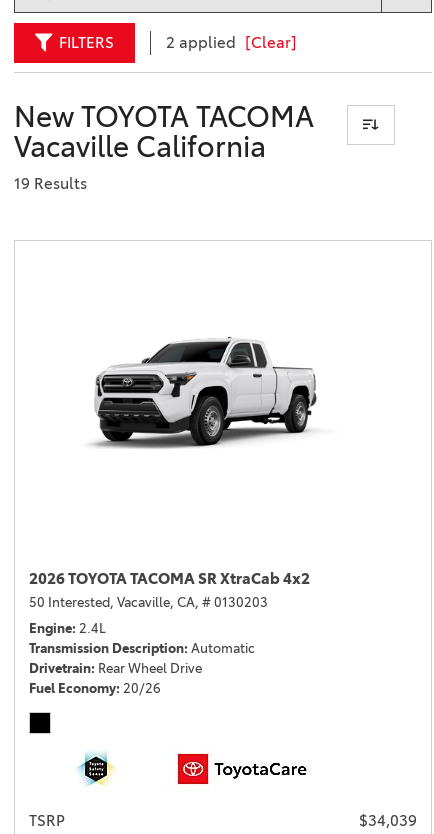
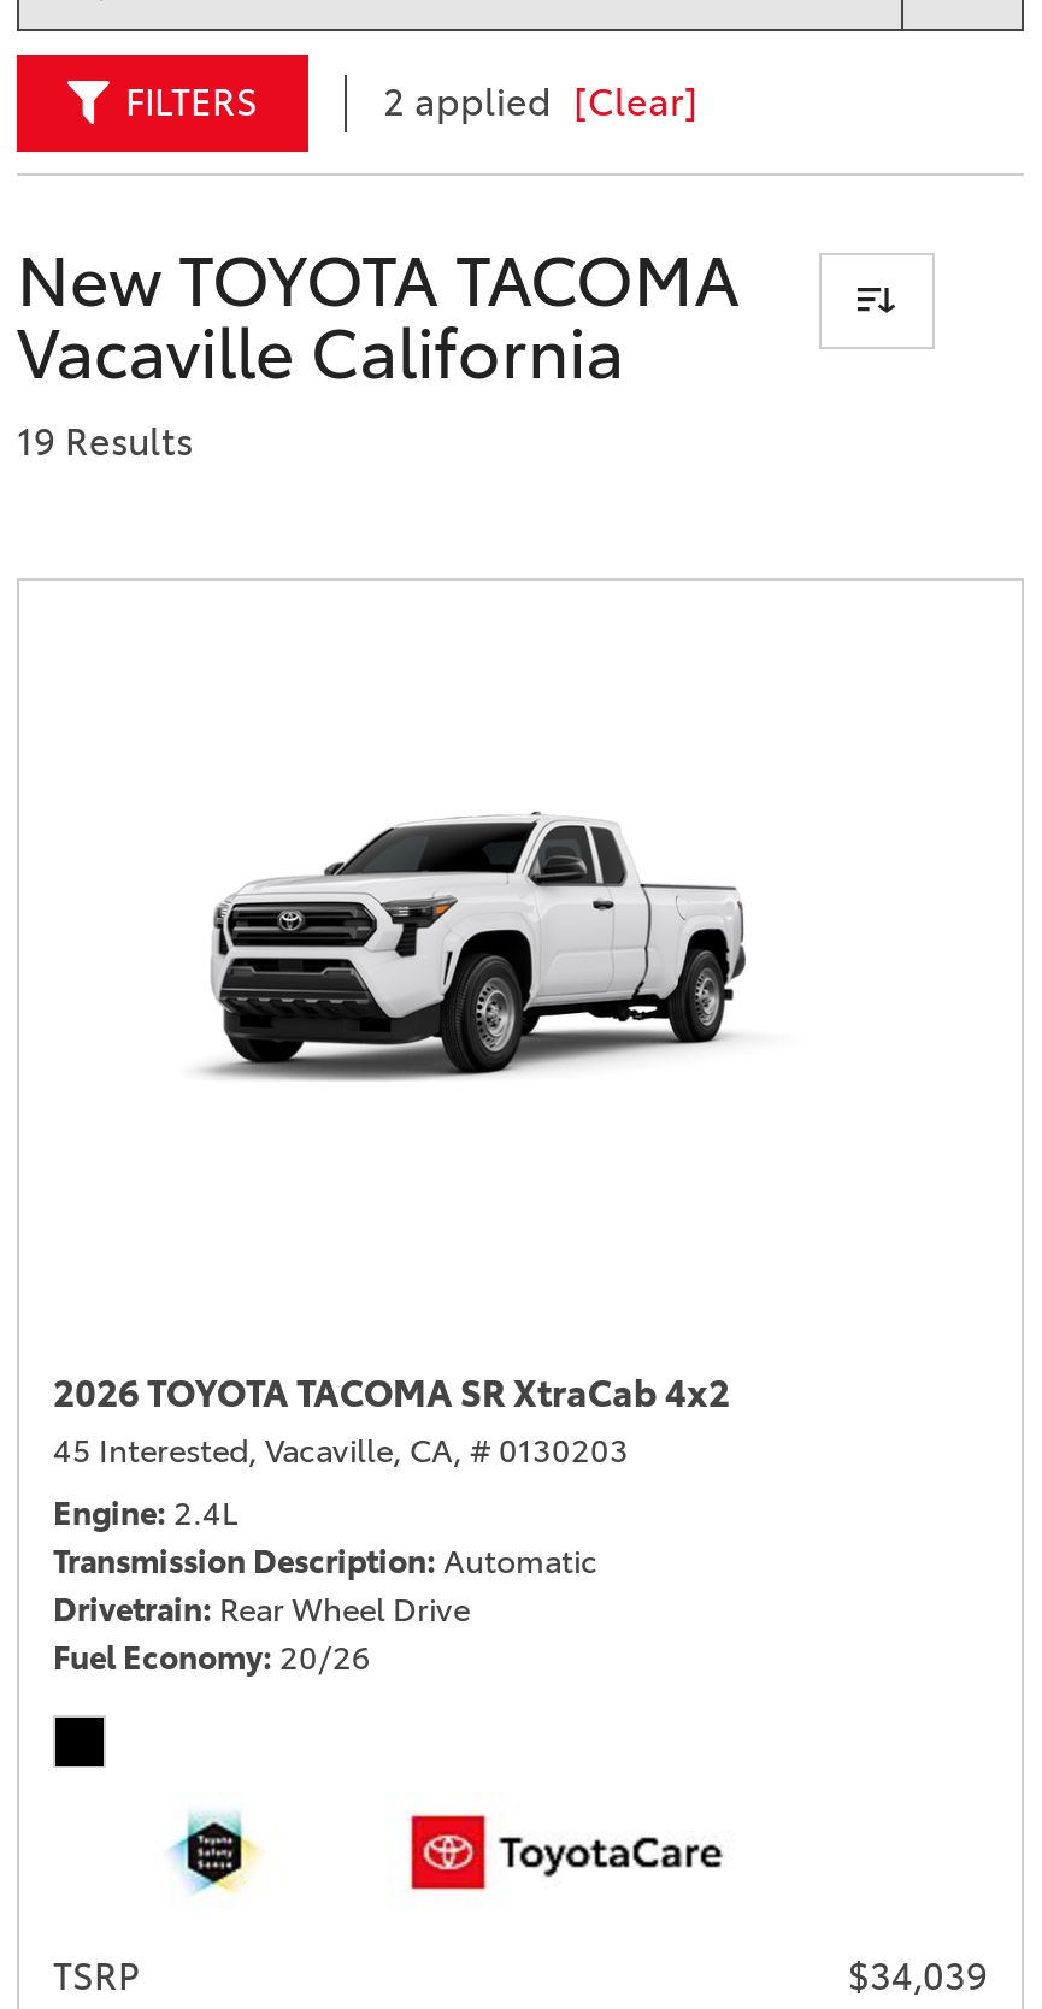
[29,594,268,610] 50 Interested, Vacaville, CA, # 0130203 -> [53,1432,629,1470] 45 Interested, Vacaville, CA, # 0130203

